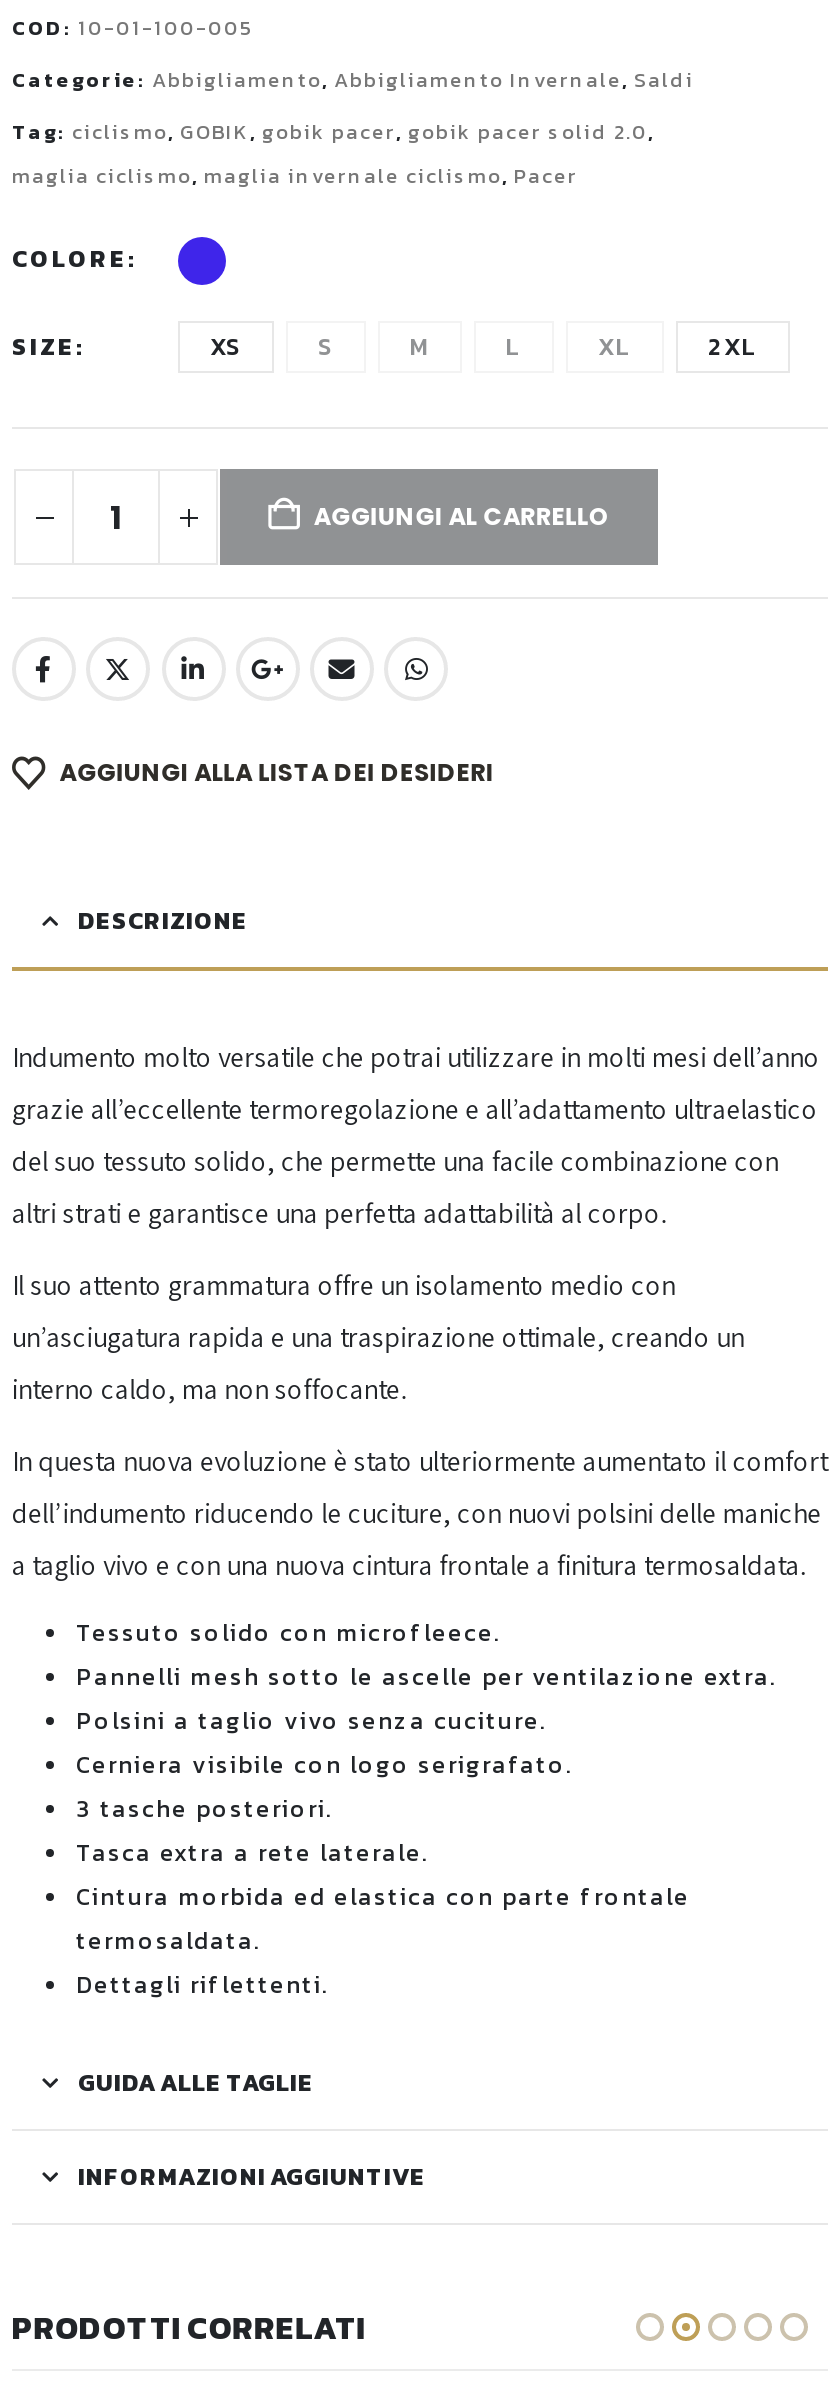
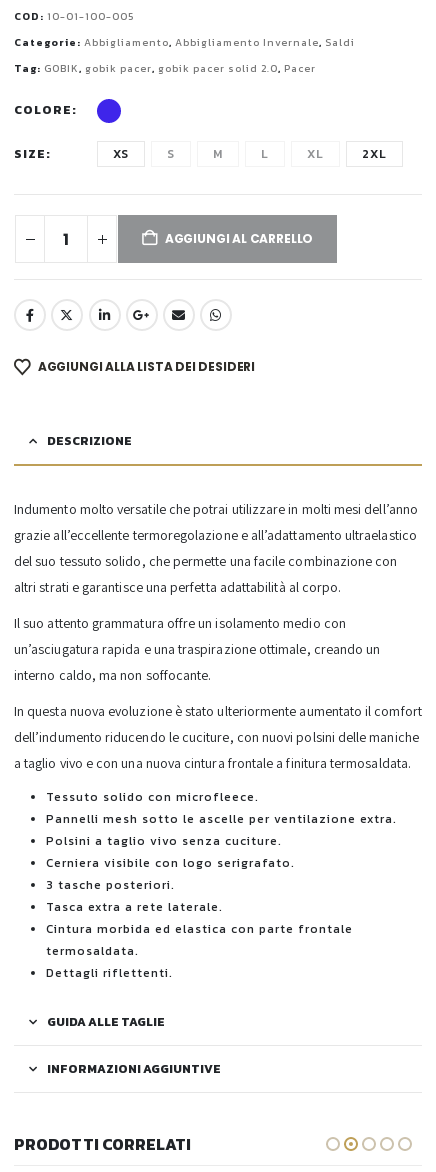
[12,117,654,191] Tag: ciclismo, GOBIK, gobik pacer, gobik pacer solid 2.0, | maglia ciclismo, maglia invernale ciclismo, Pacer -> [14,61,316,76] Tag: GOBIK, gobik pacer, gobik pacer solid 2.0, Pacer

